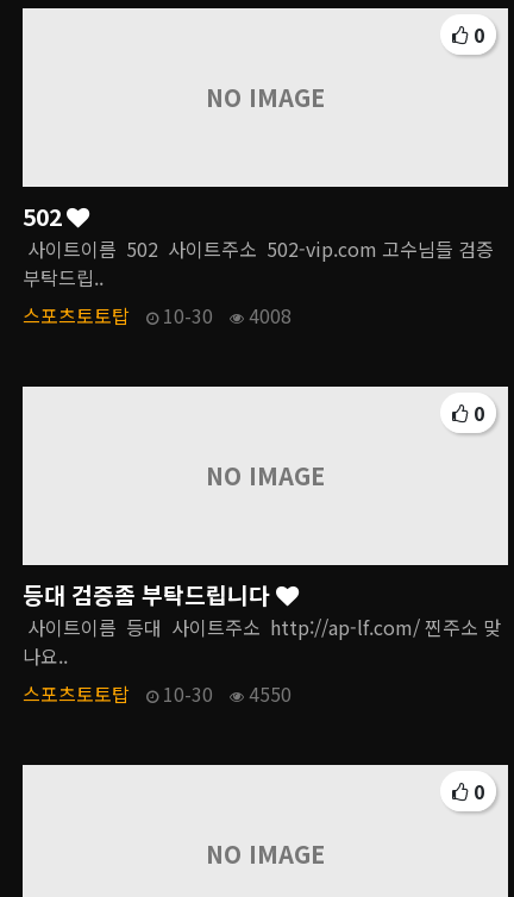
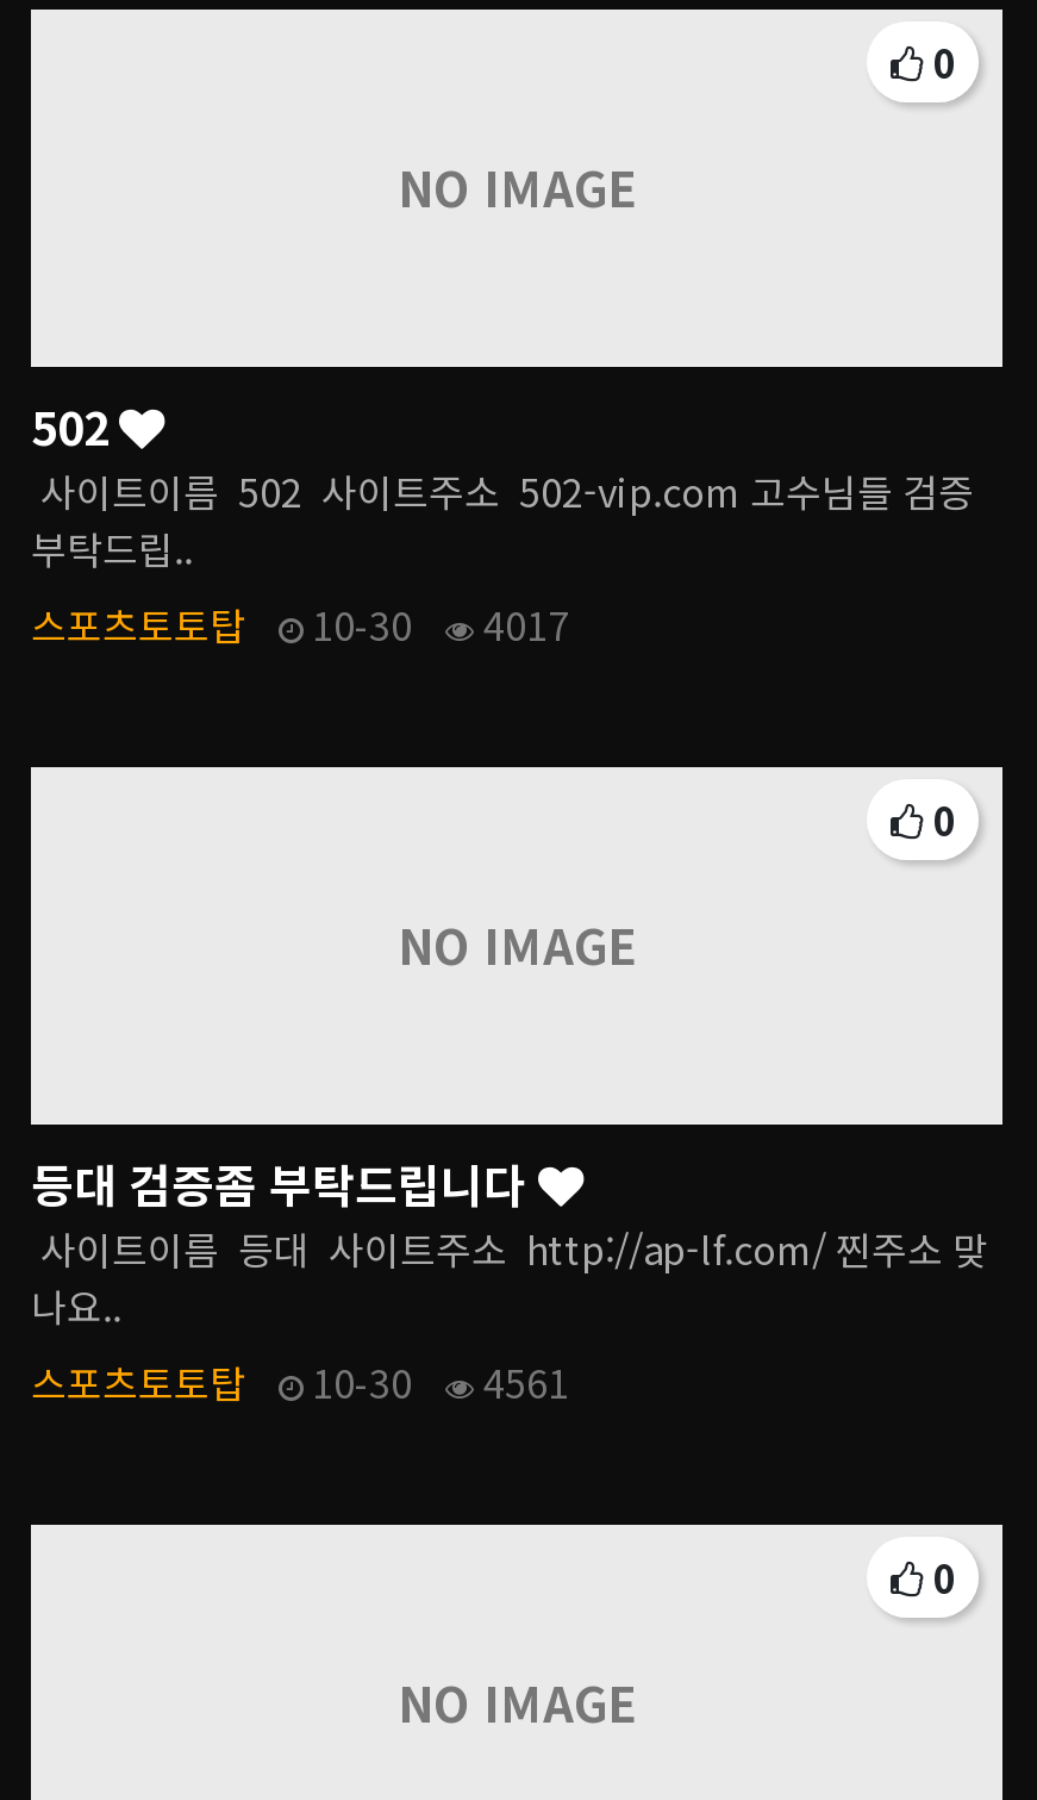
[23,301,292,330] 스포츠토토탑 10-30 4008 -> [31,596,569,654] 스포츠토토탑 10-30 4017
[23,680,292,708] 스포츠토토탑 10-30 4550 -> [31,1354,569,1411] 스포츠토토탑 10-30 4561

